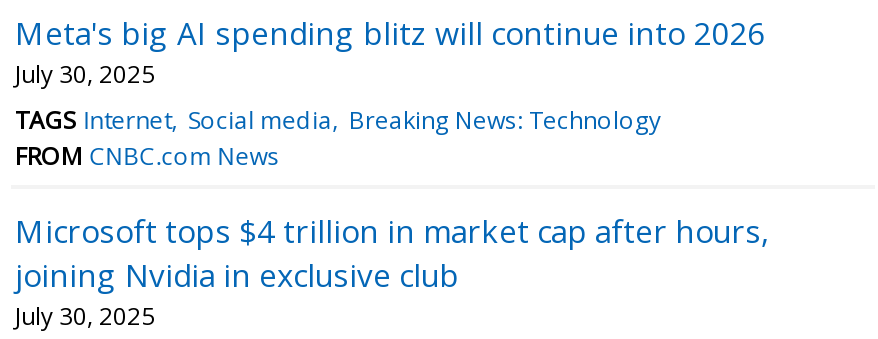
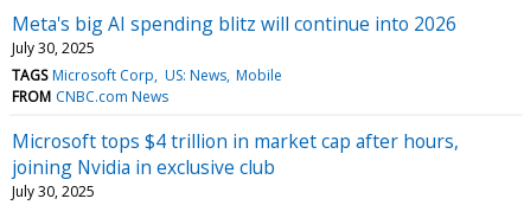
[15,103,661,137] TAGS Internet Social media Breaking News: Technology -> [12,65,282,85] TAGS Microsoft Corp US: News Mobile

